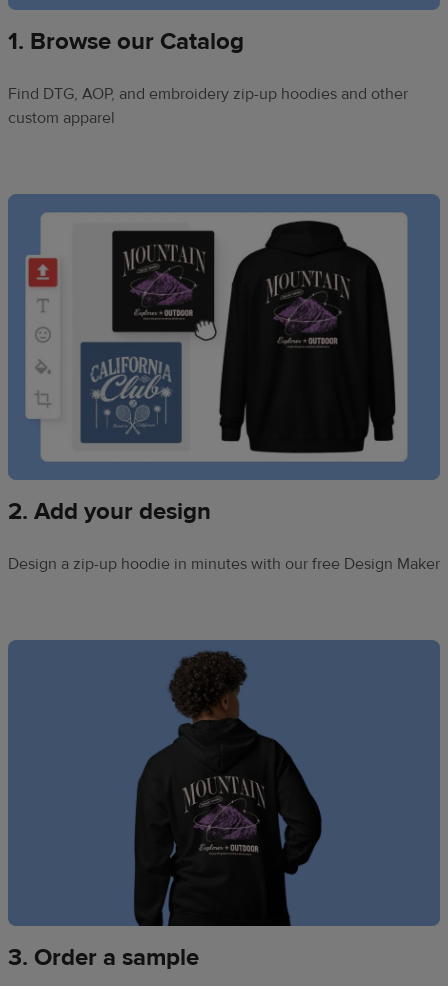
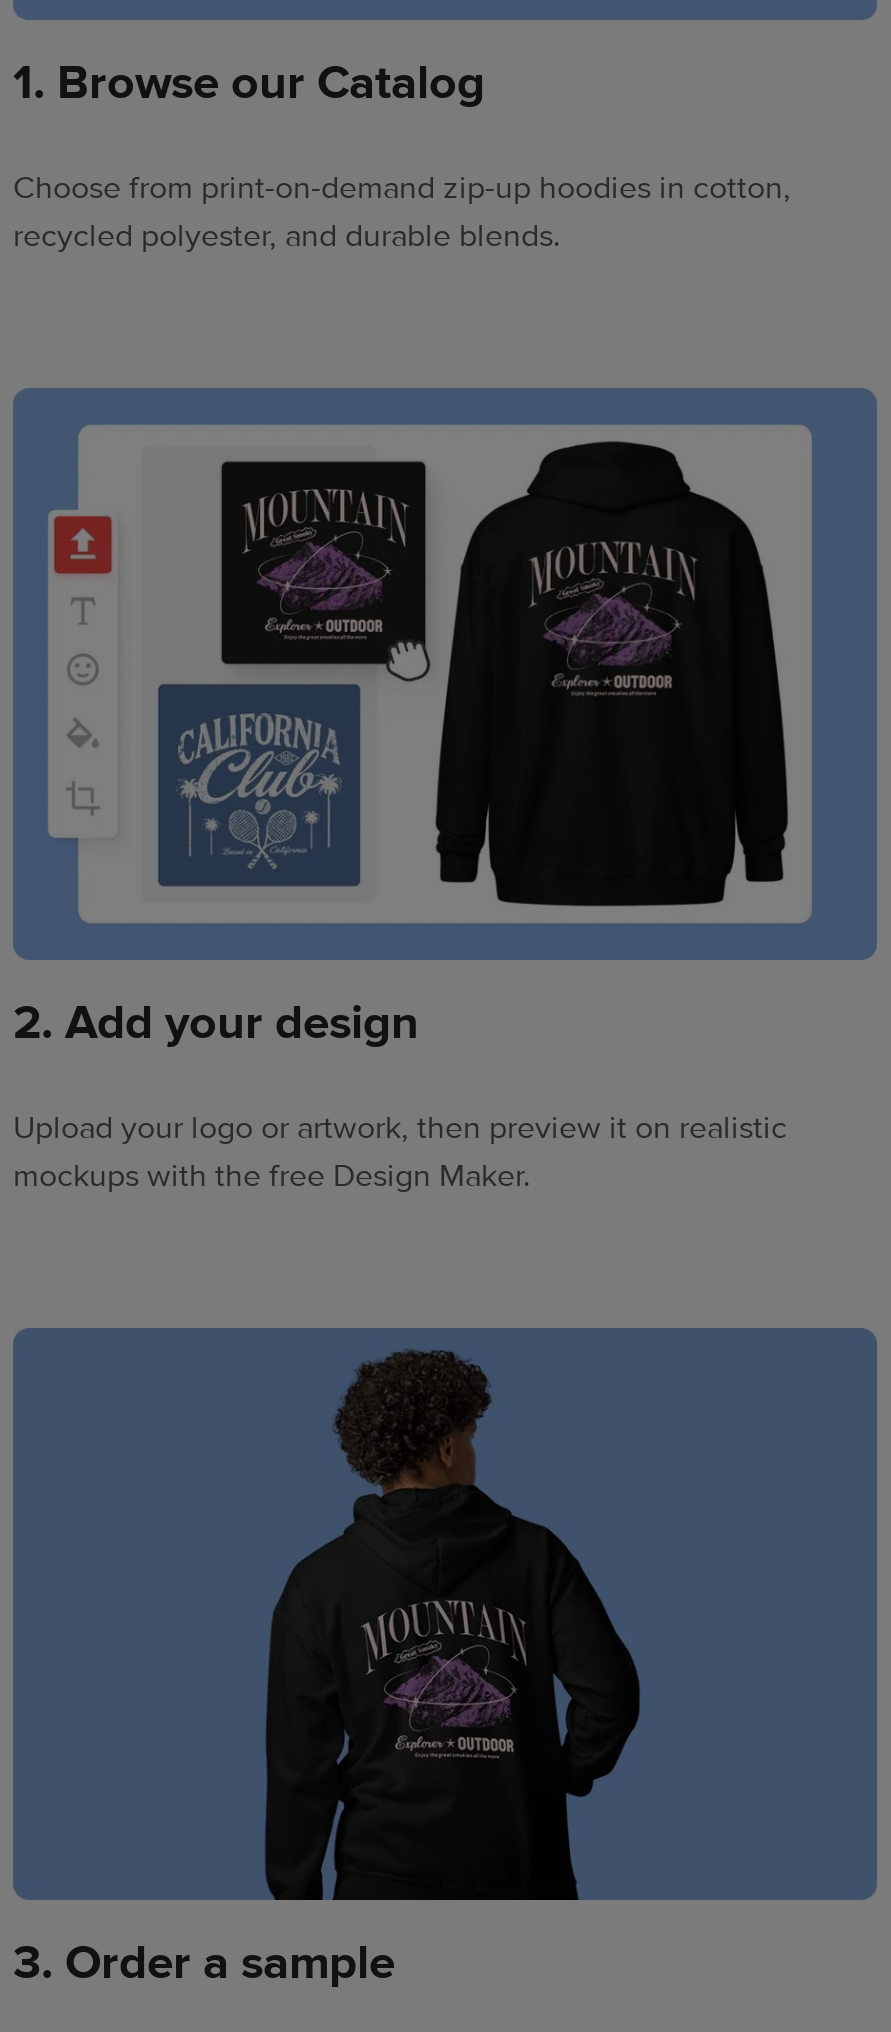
[8,84,408,128] Find DTG, AOP, and embroidery zip-up hoodies and other | custom apparel -> [13,168,791,256] Choose from print-on-demand zip-up hoodies in cotton, | recycled polyester, and durable blends.
[8,554,440,574] Design a zip-up hoodie in minutes with our free Design Maker -> [13,1108,787,1196] Upload your logo or artwork, then preview it on realistic | mockups with the free Design Maker.

